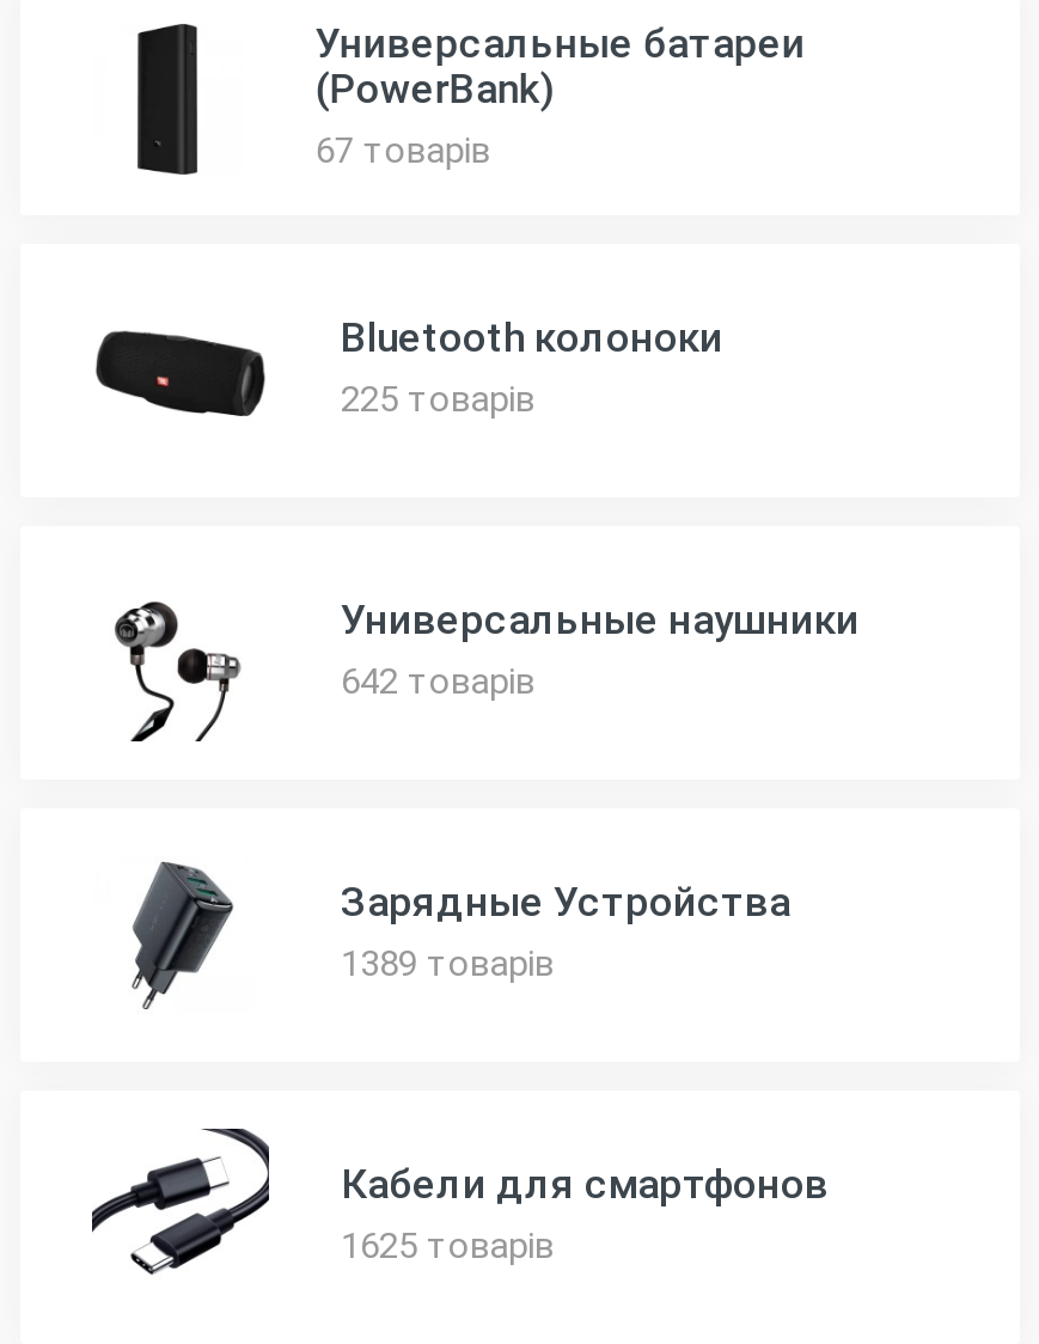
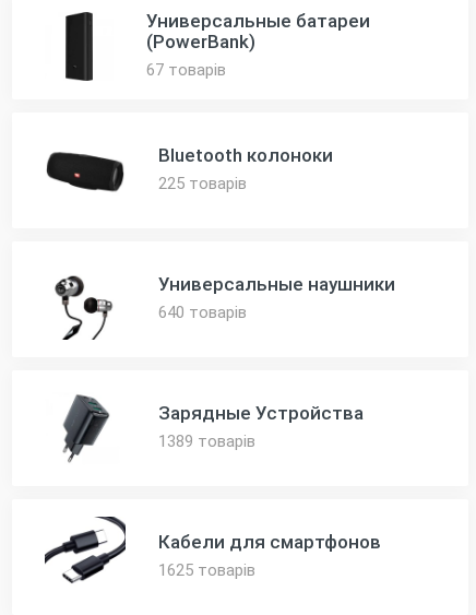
[341,660,534,703] 642 товарів -> [158,303,247,322] 640 товарів

